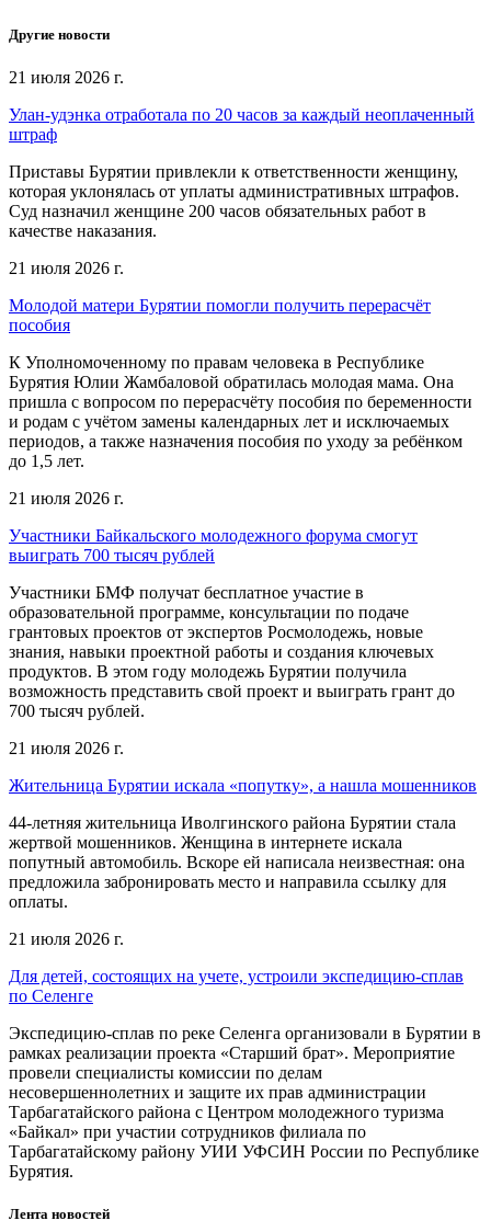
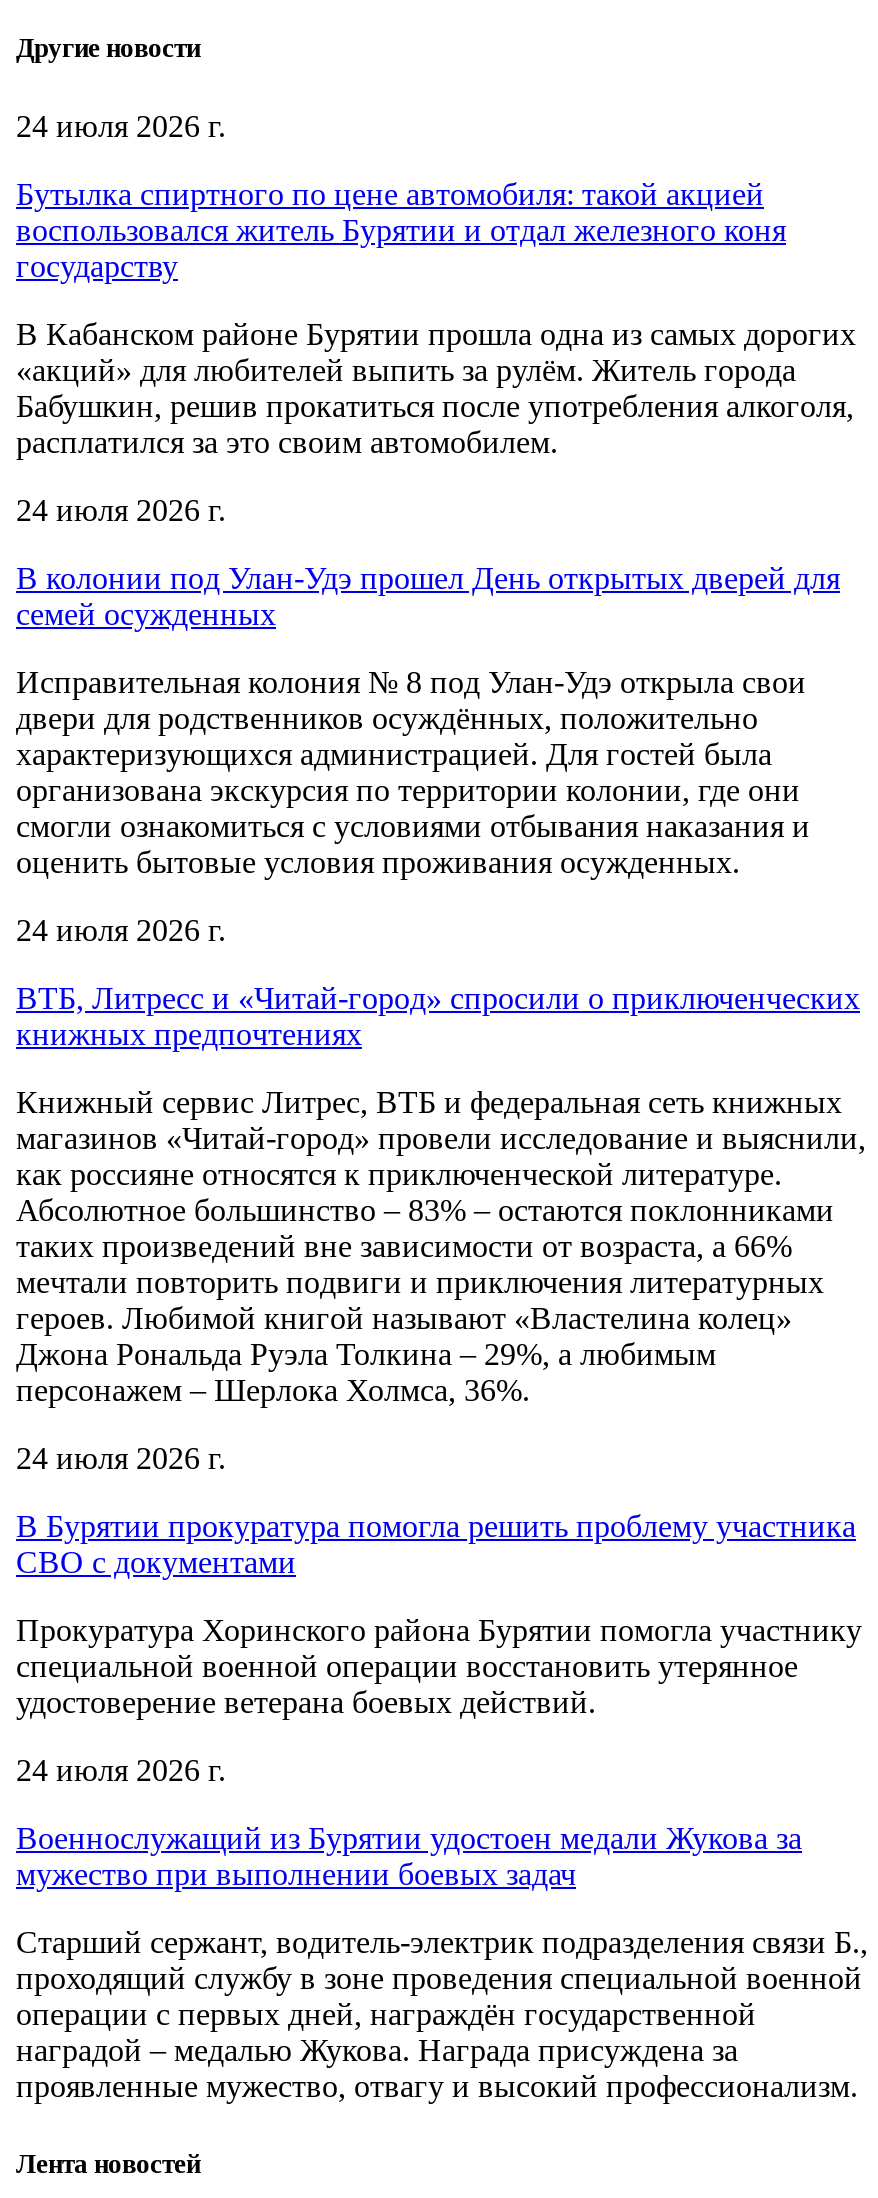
[9,68,124,86] 21 июля 2026 г. -> [16,109,226,143] 24 июля 2026 г.
[9,105,475,143] Улан-удэнка отработала по 20 часов за каждый неоплаченный | штраф -> [16,177,786,283] Бутылка спиртного по цене автомобиля: такой акцией | воспользовался житель Бурятии и отдал железного коня | государству
[9,162,459,240] Приставы Бурятии привлекли к ответственности женщину, | которая уклонялась от уплаты административных штрафов. | Суд назначил женщине 200 часов обязательных работ в | качестве наказания. -> [16,317,856,459] В Кабанском районе Бурятии прошла одна из самых дорогих | «акций» для любителей выпить за рулём. Житель города | Бабушкин, решив прокатиться после употребления алкоголя, | расплатился за это своим автомобилем.
[9,258,124,277] 21 июля 2026 г. -> [16,493,226,527] 24 июля 2026 г.
[9,296,431,334] Молодой матери Бурятии помогли получить перерасчёт | пособия -> [16,561,840,631] В колонии под Улан-Удэ прошел День открытых дверей для | семей осужденных
[9,353,472,470] К Уполномоченному по правам человека в Республике | Бурятия Юлии Жамбаловой обратилась молодая мама. Она | пришла с вопросом по перерасчёту пособия по беременности | и родам с учётом замены календарных лет и исключаемых | периодов, а также назначения пособия по уходу за ребёнком | до 1,5 лет. -> [16,665,810,879] Исправительная колония № 8 под Улан-Удэ открыла свои | двери для родственников осуждённых, положительно | характеризующихся администрацией. Для гостей была | организована экскурсия по территории колонии, где они | смогли ознакомиться с условиями отбывания наказания и | оценить бытовые условия проживания осужденных.
[9,489,124,507] 21 июля 2026 г. -> [16,913,226,947] 24 июля 2026 г.
[9,526,418,564] Участники Байкальского молодежного форума смогут | выиграть 700 тысяч рублей -> [16,981,860,1051] ВТБ, Литресс и «Читай-город» спросили о приключенческих | книжных предпочтениях
[9,583,455,720] Участники БМФ получат бесплатное участие в | образовательной программе, консультации по подаче | грантовых проектов от экспертов Росмолодежь, новые | знания, навыки проектной работы и создания ключевых | продуктов. В этом году молодежь Бурятии получила | возможность представить свой проект и выиграть грант до | 700 тысяч рублей. -> [16,1085,866,1407] Книжный сервис Литрес, ВТБ и федеральная сеть книжных | магазинов «Читай-город» провели исследование и выяснили, | как россияне относятся к приключенческой литературе. | Абсолютное большинство – 83% – остаются поклонниками | таких произведений вне зависимости от возраста, а 66% | мечтали повторить подвиги и приключения литературных | героев. Любимой книгой называют «Властелина колец» | Джона Рональда Руэла Толкина – 29%, а любимым | персонажем – Шерлока Холмса, 36%.
[9,739,124,757] 21 июля 2026 г. -> [16,1441,226,1475] 24 июля 2026 г.
[9,776,477,794] Жительница Бурятии искала «попутку», а нашла мошенников -> [16,1509,856,1579] В Бурятии прокуратура помогла решить проблему участника | СВО с документами
[9,813,465,911] 44-летняя жительница Иволгинского района Бурятии стала | жертвой мошенников. Женщина в интернете искала | попутный автомобиль. Вскоре ей написала неизвестная: она | предложила забронировать место и направила ссылку для | оплаты. -> [16,1613,862,1719] Прокуратура Хоринского района Бурятии помогла участнику | специальной военной операции восстановить утерянное | удостоверение ветерана боевых действий.
[9,929,124,948] 21 июля 2026 г. -> [16,1753,226,1787] 24 июля 2026 г.
[9,967,464,1005] Для детей, состоящих на учете, устроили экспедицию-сплав | по Селенге -> [16,1821,802,1891] Военнослужащий из Бурятии удостоен медали Жукова за | мужество при выполнении боевых задач
[9,1024,481,1180] Экспедицию-сплав по реке Селенга организовали в Бурятии в | рамках реализации проекта «Старший брат». Мероприятие | провели специалисты комиссии по делам | несовершеннолетних и защите их прав администрации | Тарбагатайского района с Центром молодежного туризма | «Байкал» при участии сотрудников филиала по | Тарбагатайскому району УИИ УФСИН России по Республике | Бурятия. -> [16,1925,868,2103] Старший сержант, водитель-электрик подразделения связи Б., | проходящий службу в зоне проведения специальной военной | операции с первых дней, награждён государственной | наградой – медалью Жукова. Награда присуждена за | проявленные мужество, отвагу и высокий профессионализм.

